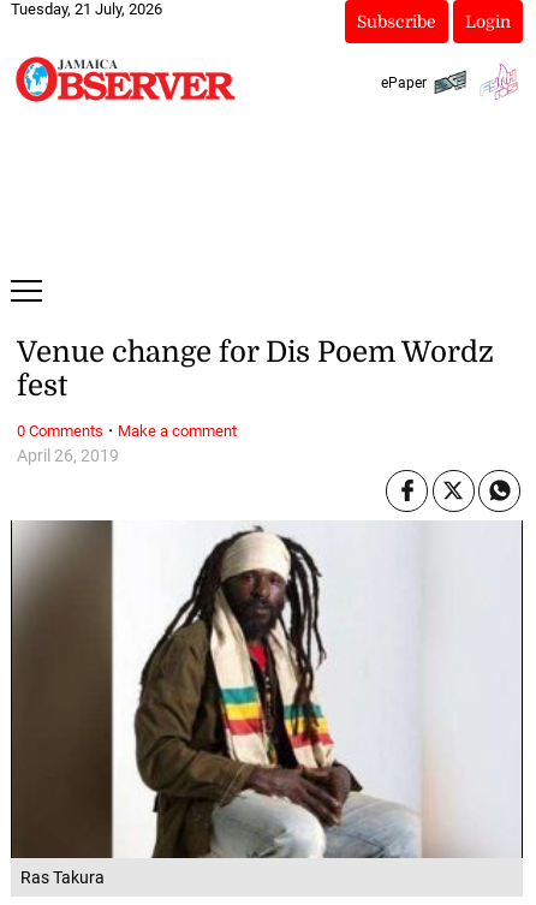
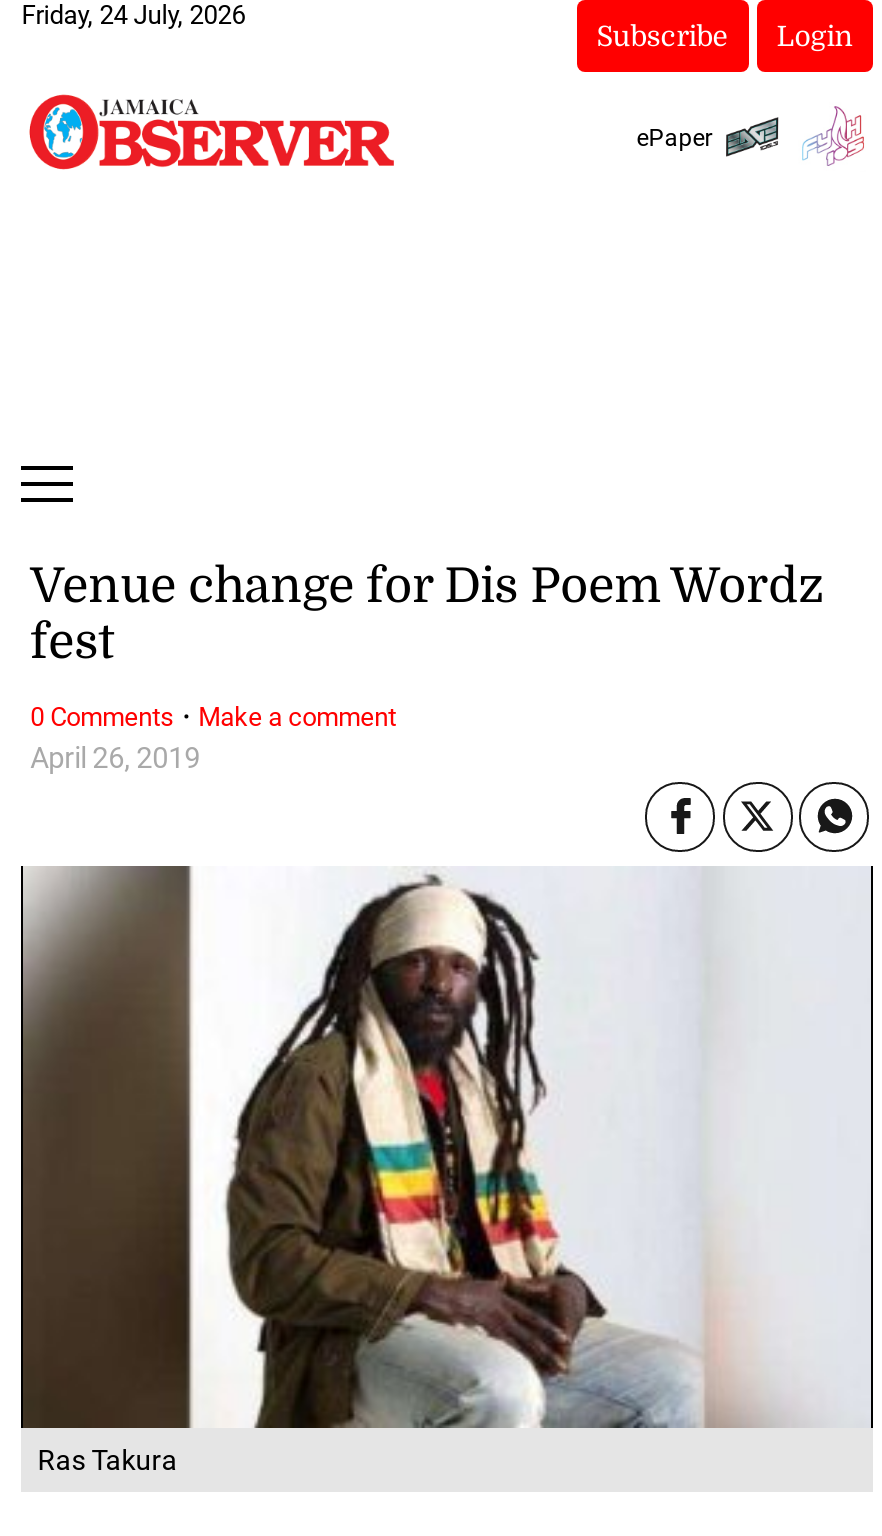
[11,0,162,18] Tuesday, 21 July, 2026 -> [21,0,245,30] Friday, 24 July, 2026

